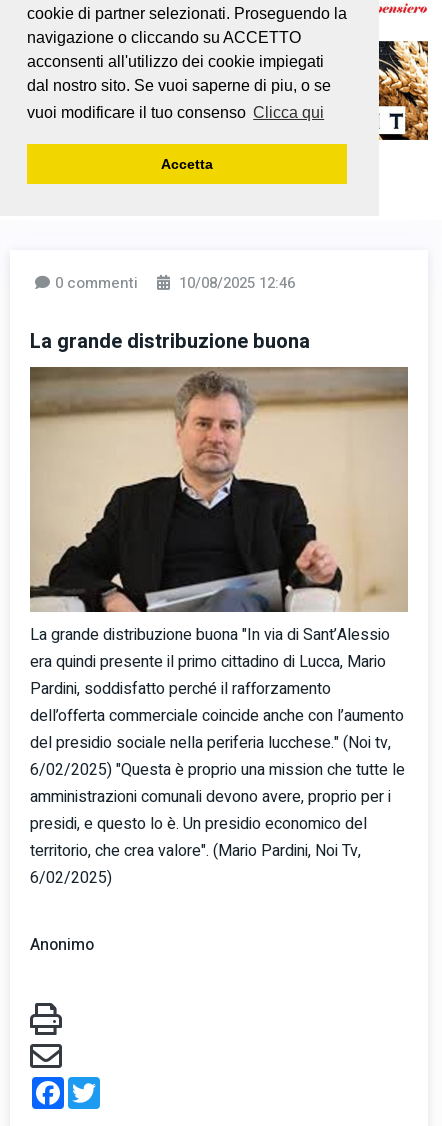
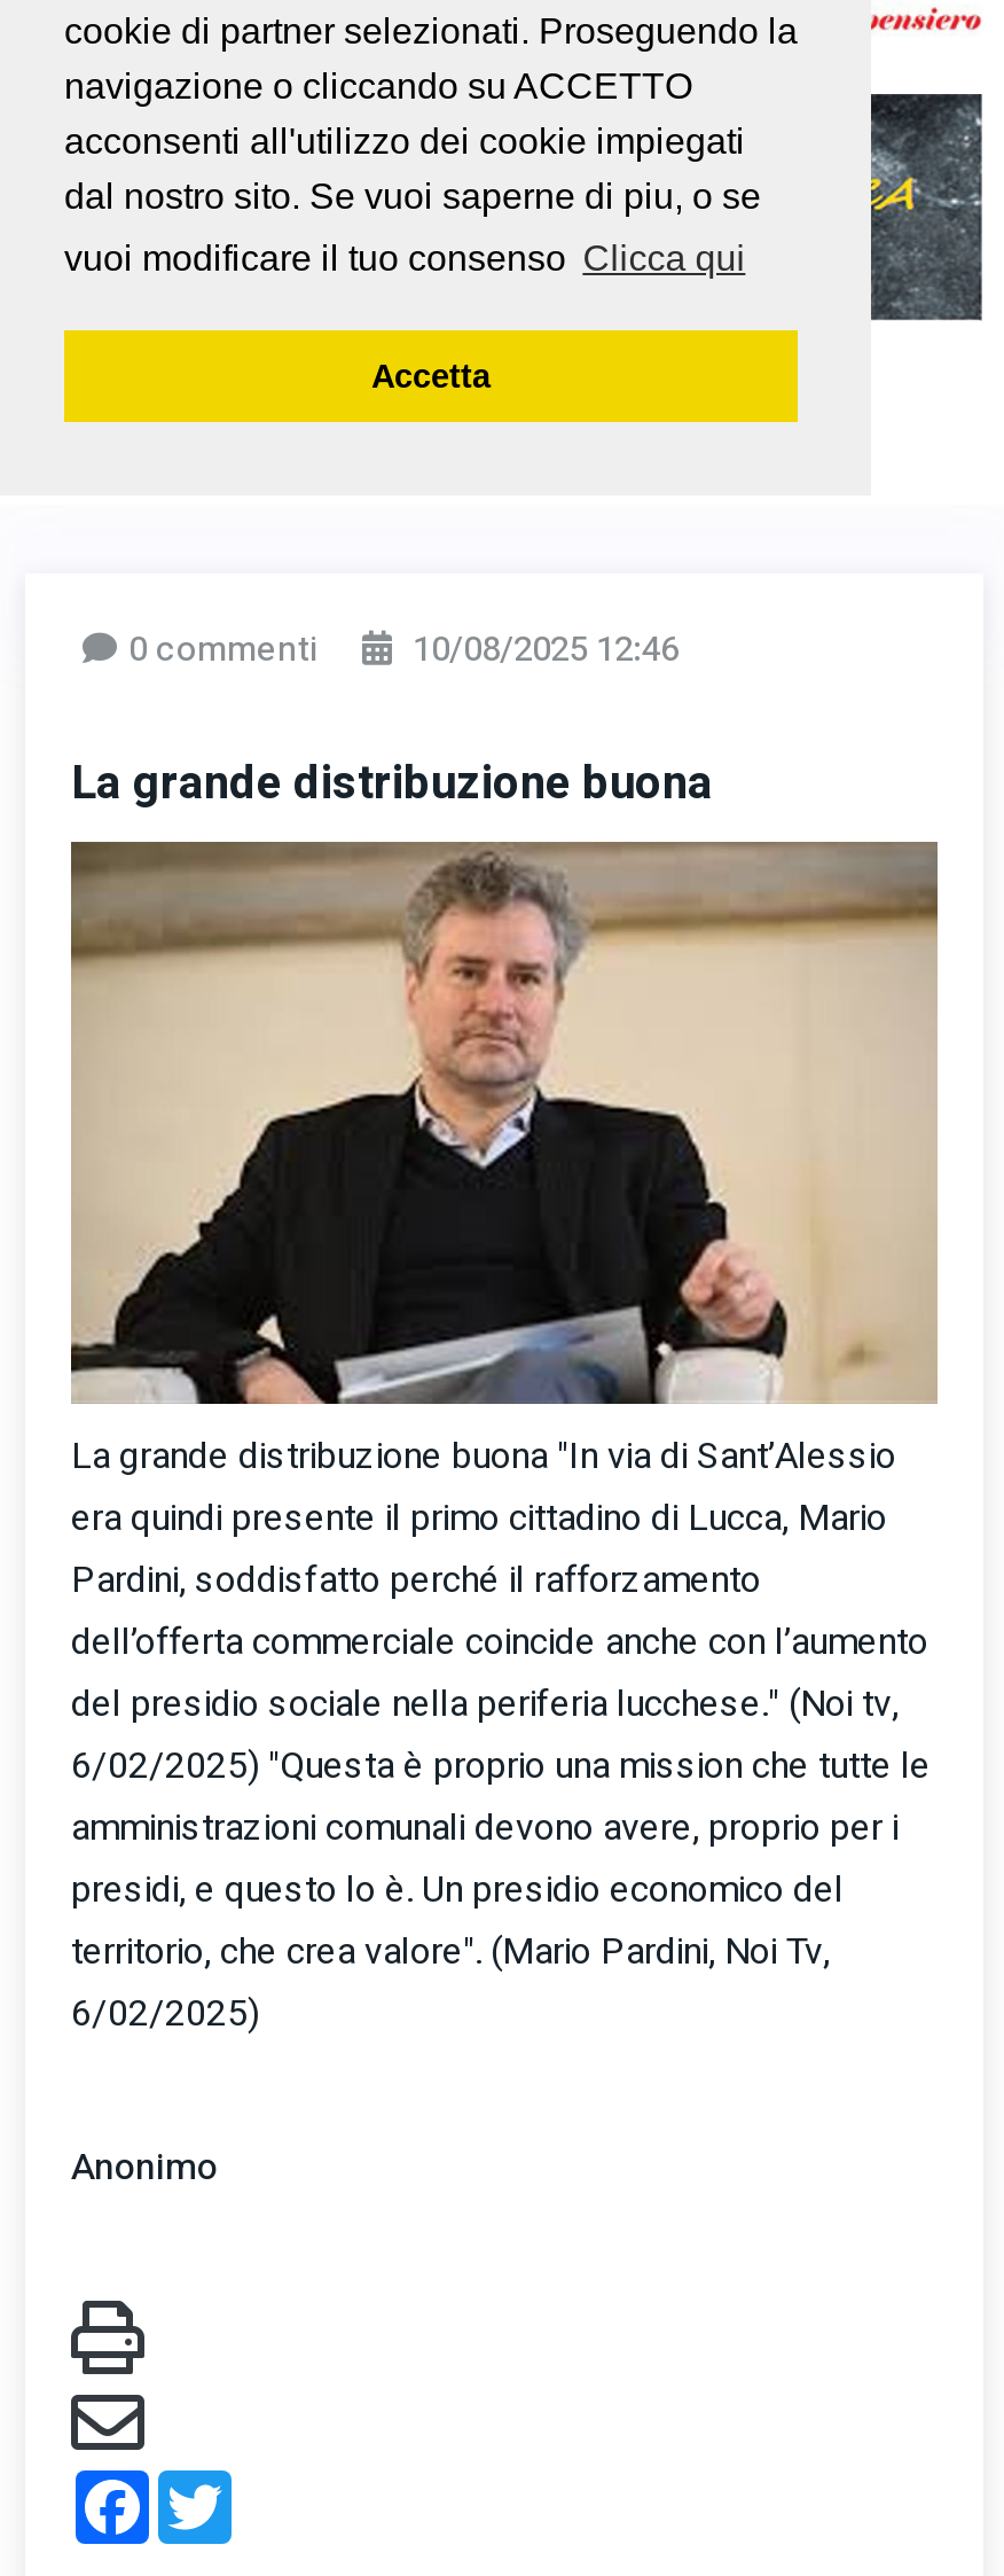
[379,40,429,141] [image] -> [869,92,983,321] [image]

